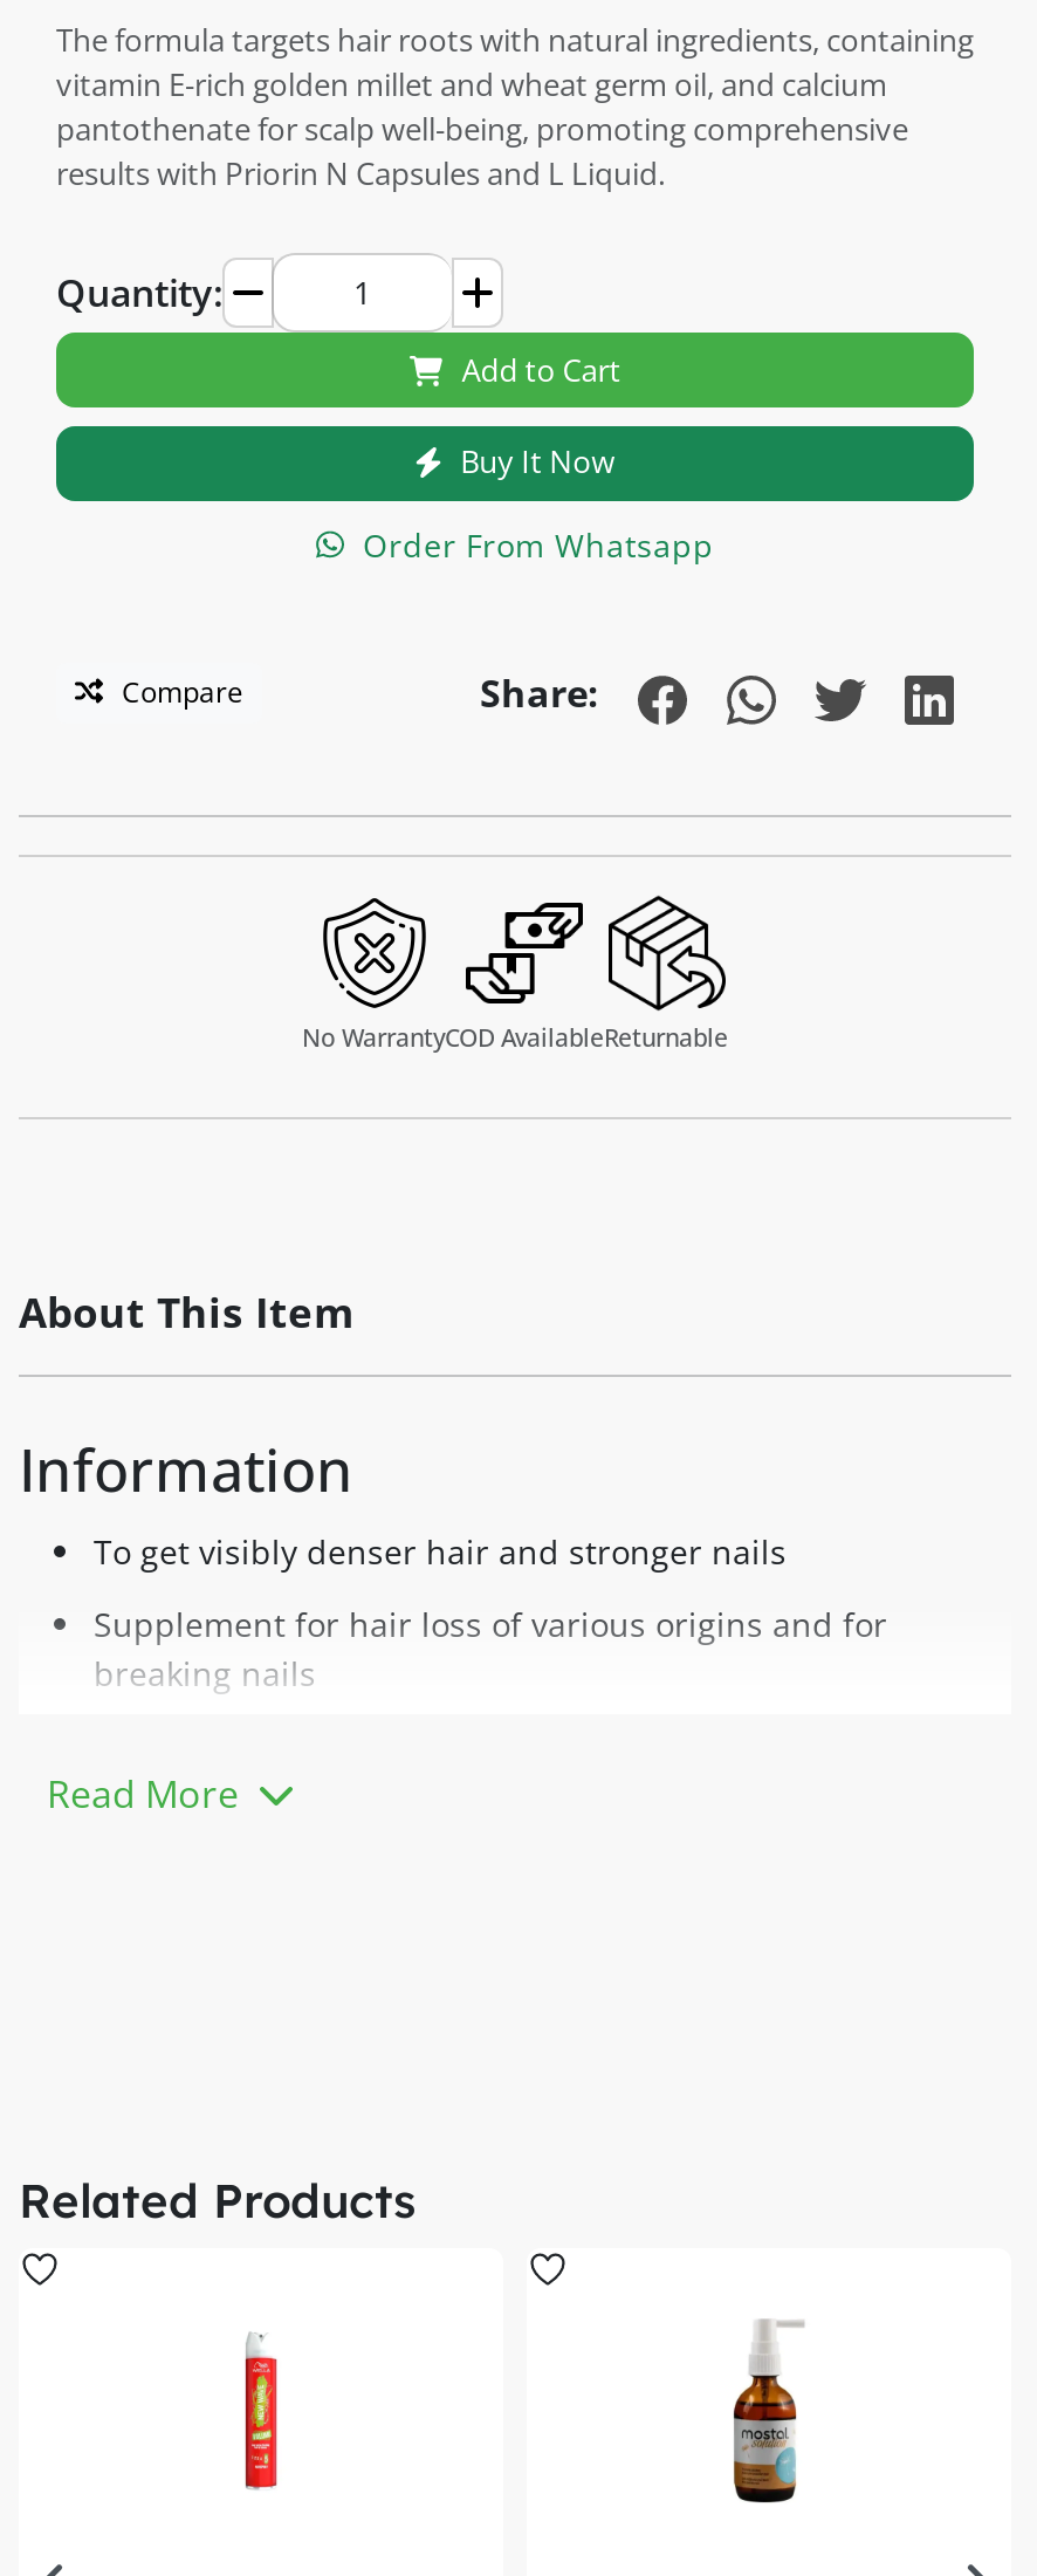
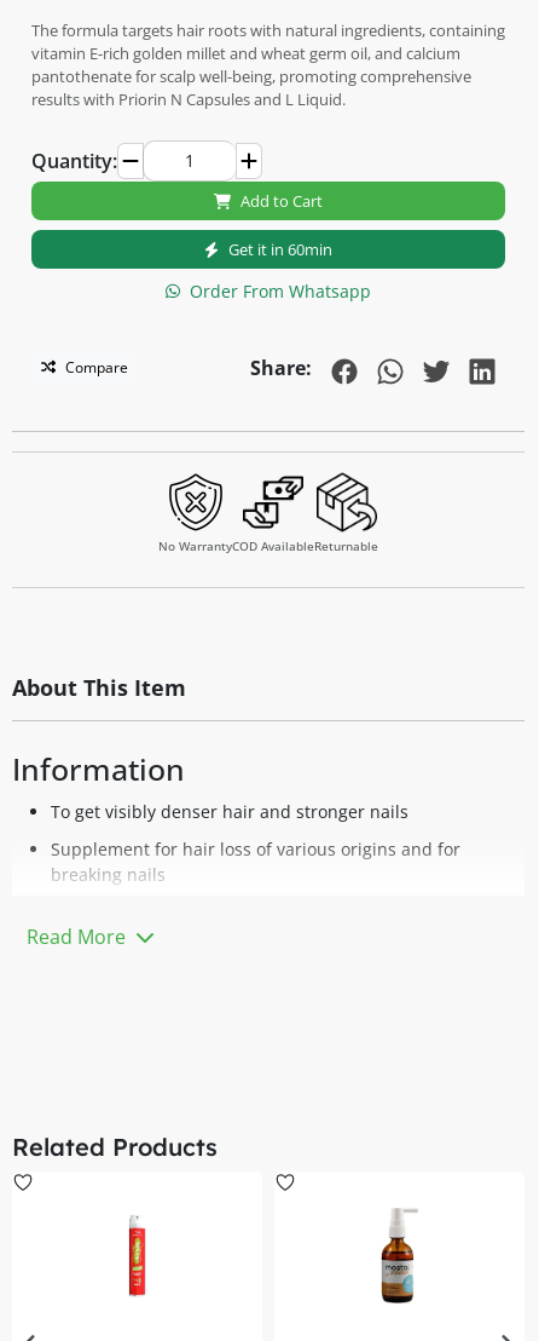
[460,443,615,485] Buy It Now -> [228,239,332,260] Get it in 60min

